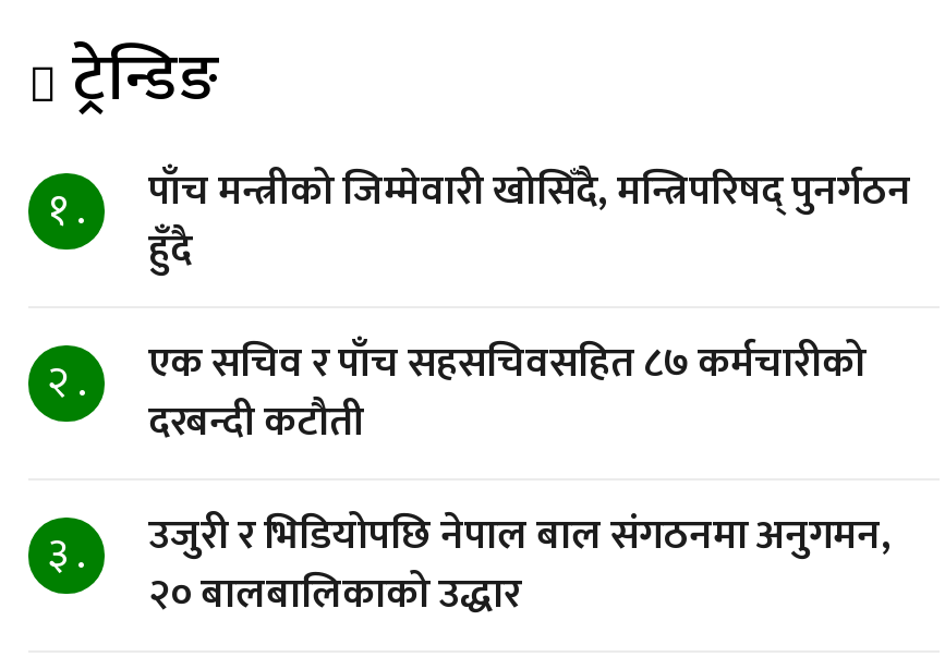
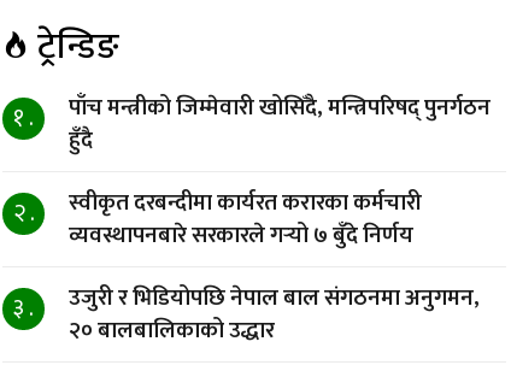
[148,331,865,457] एक सचिव र पाँच सहसचिवसहित ८७ कर्मचारीको | दरबन्दी कटौती -> [69,184,422,254] स्वीकृत दरबन्दीमा कार्यरत करारका कर्मचारी | व्यवस्थापनबारे सरकारले गर्‍यो ७ बुँदे निर्णय

